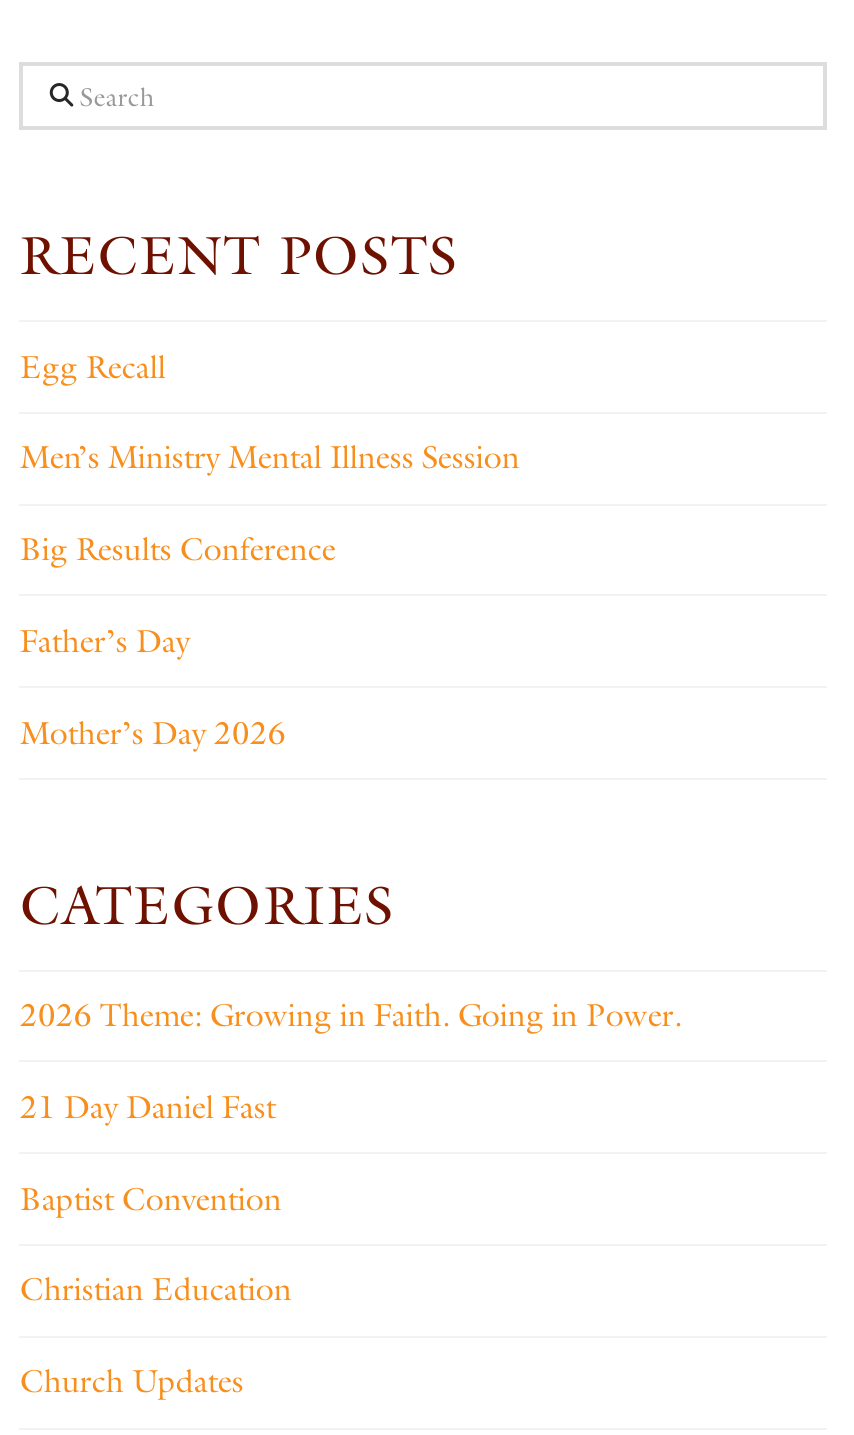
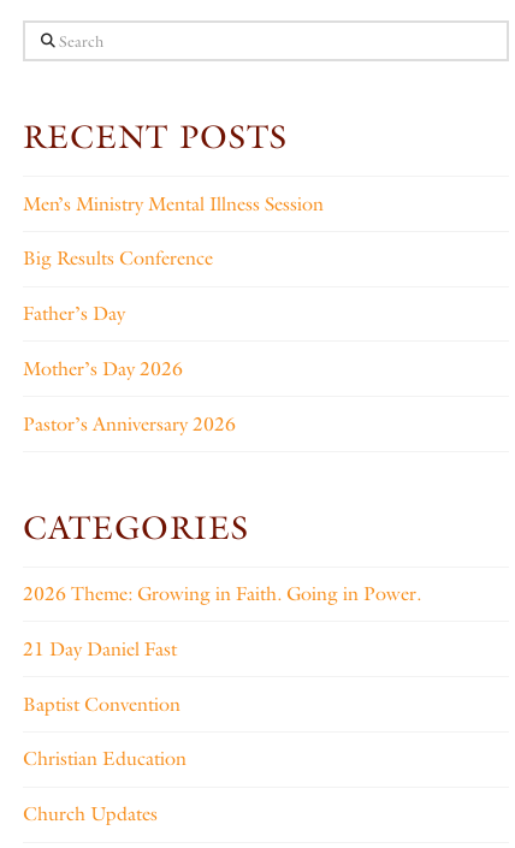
[20,347,166,385] Egg Recall -> none
moved [20,439,520,751] -> [23,192,324,380]: Men’s Ministry Mental Illness Session | Big Results Conference | Father’s Day | Mother’s Day 2026
none -> [23,412,236,435] Pastor’s Anniversary 2026

